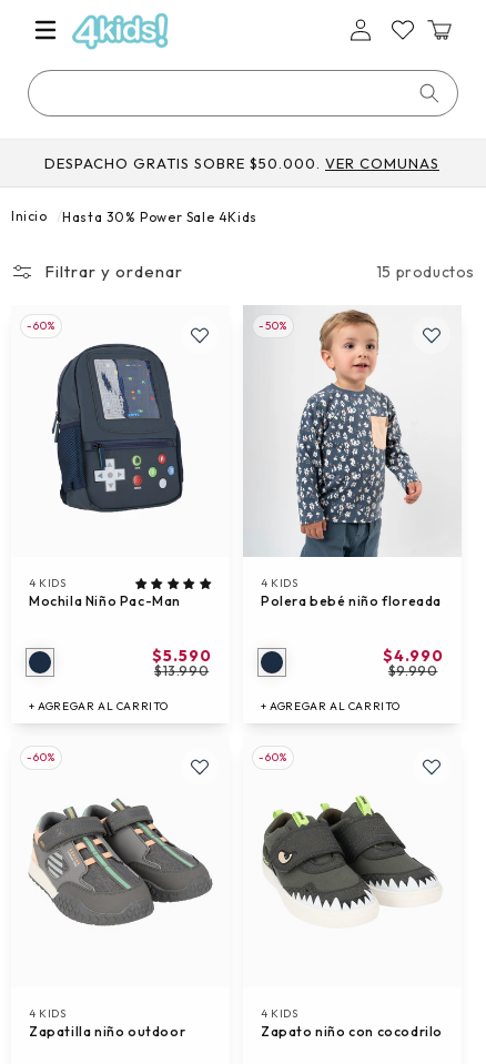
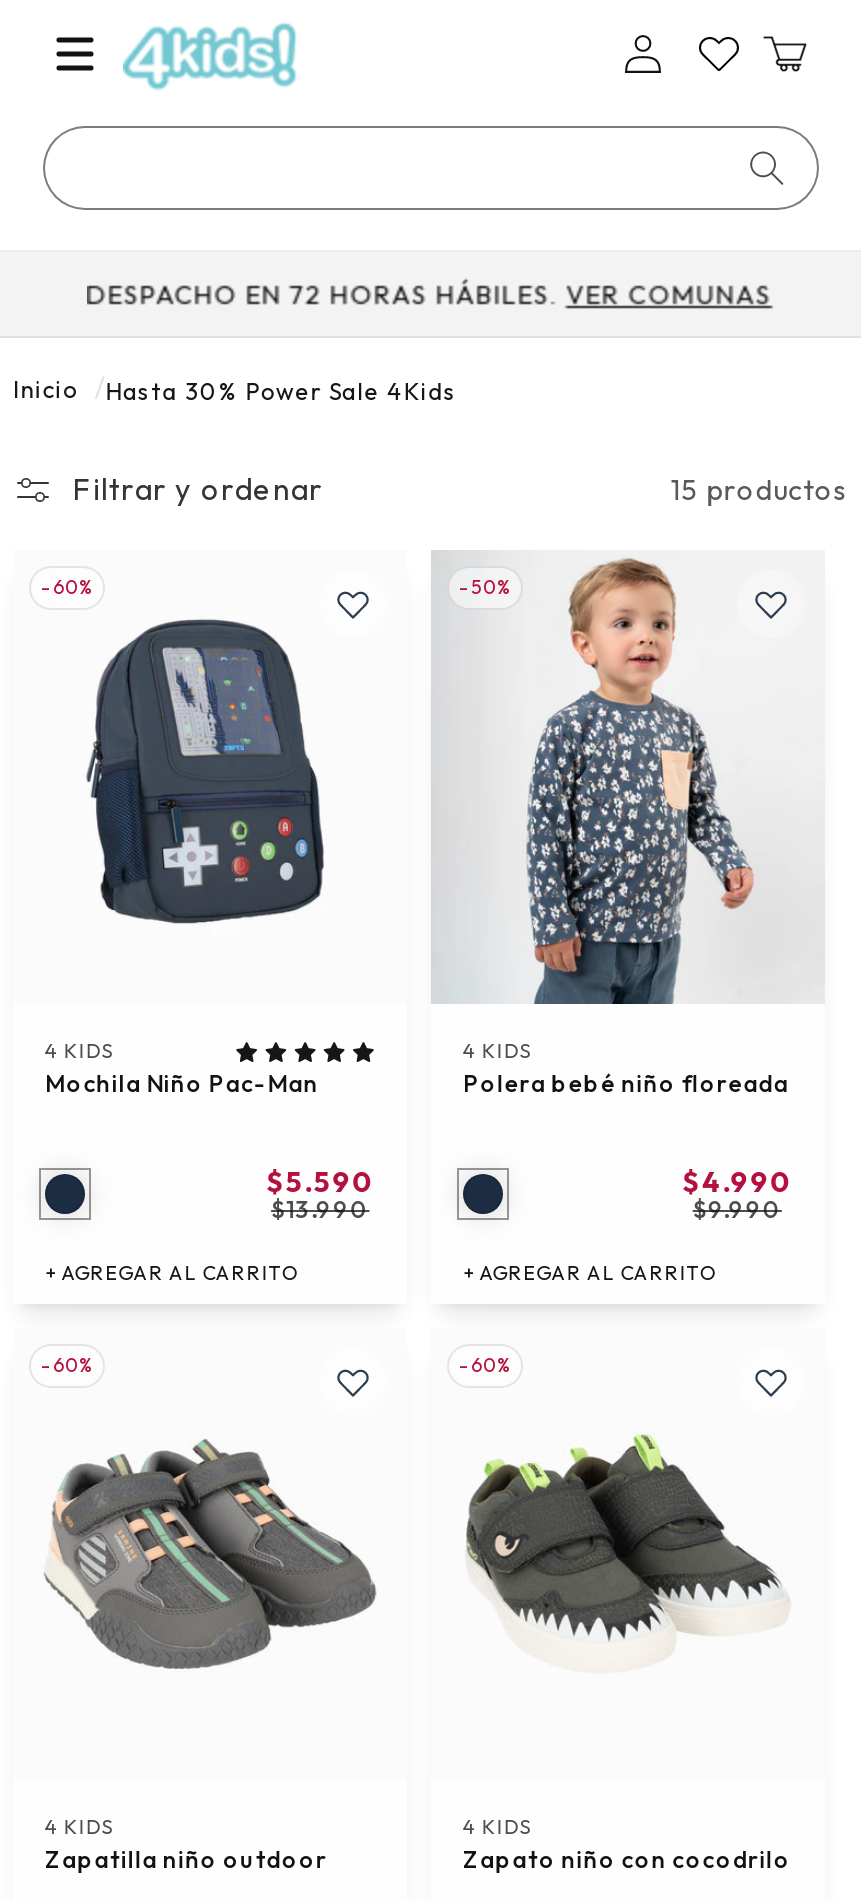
[44,154,439,172] DESPACHO GRATIS SOBRE $50.000. VER COMUNAS -> [86,278,772,310] DESPACHO EN 72 HORAS HÁBILES. VER COMUNAS

